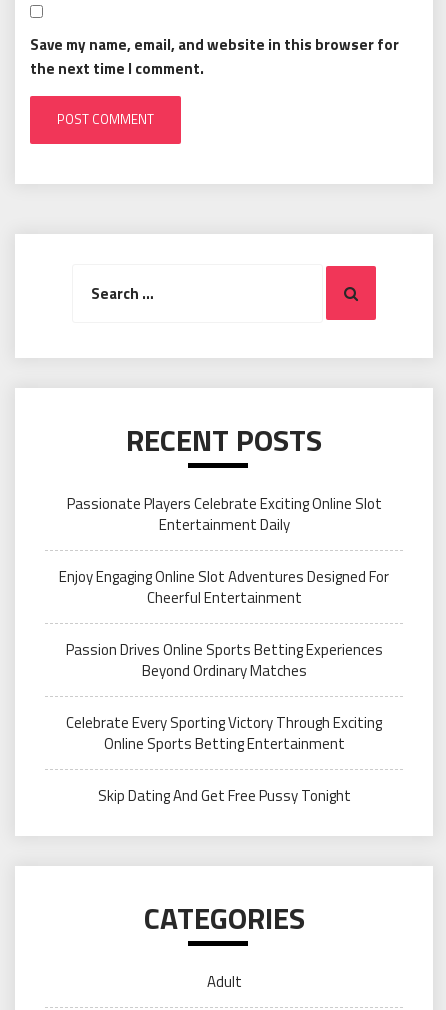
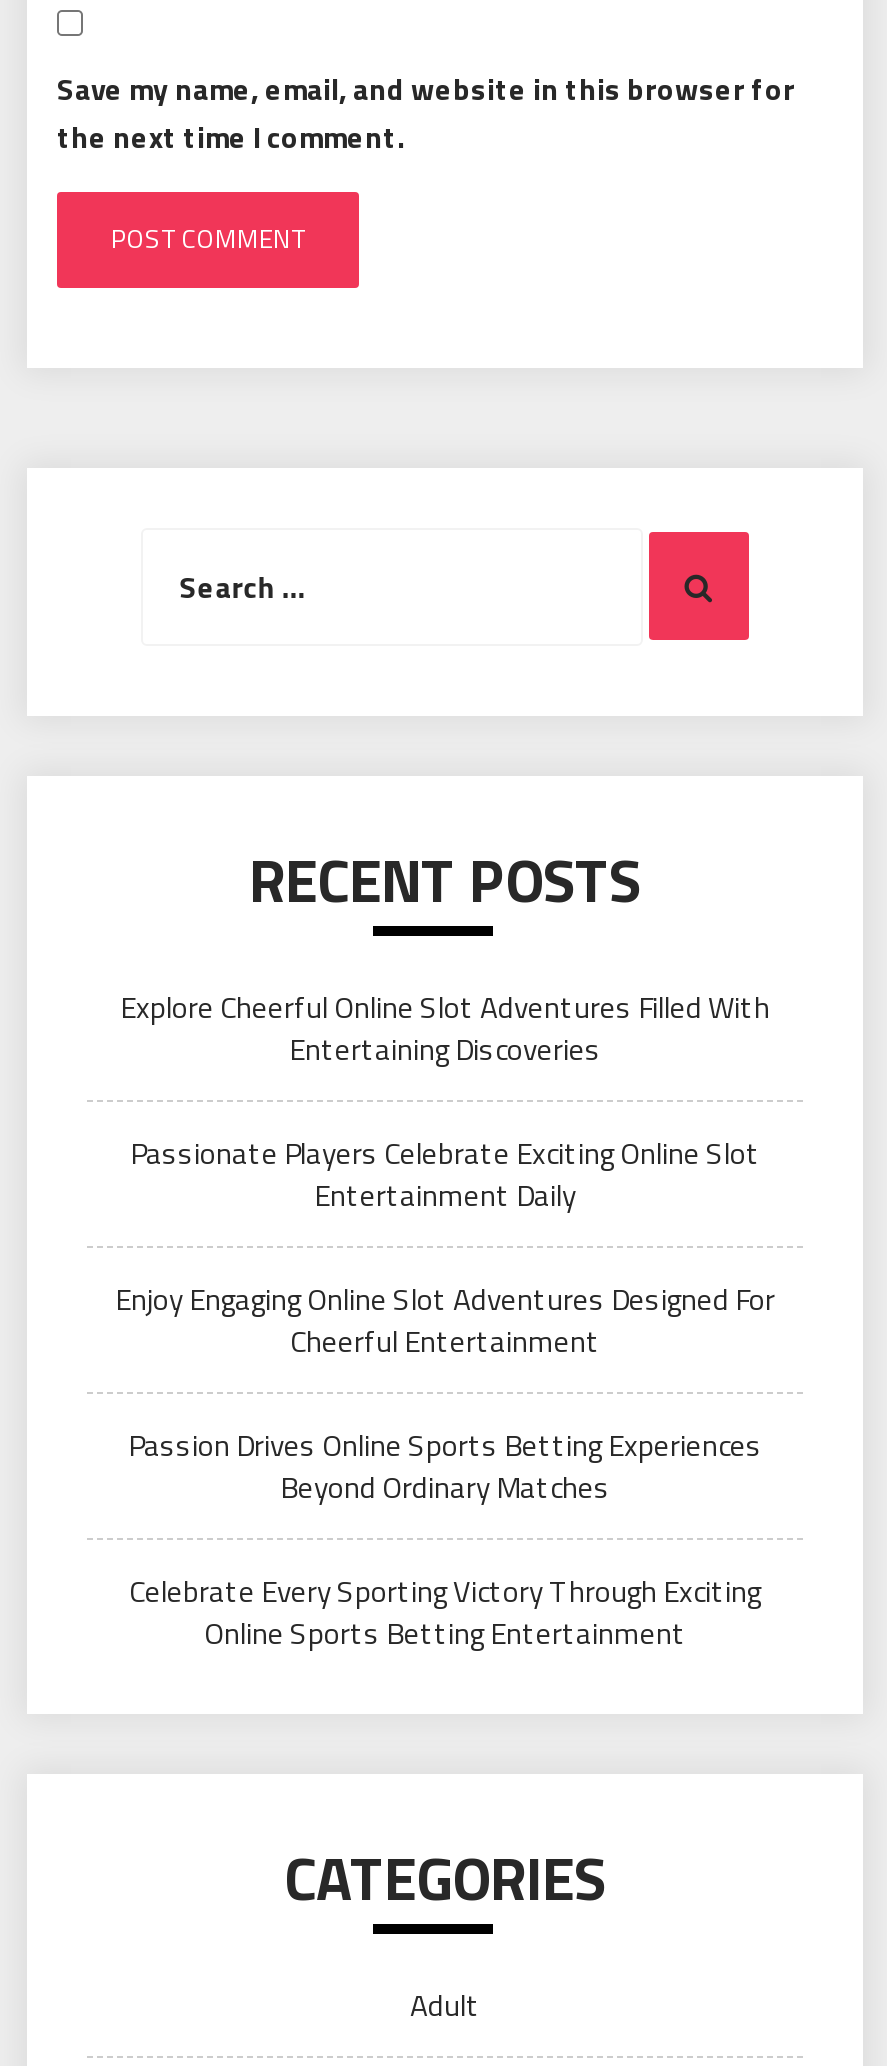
none -> [120,984,770,1072] Explore Cheerful Online Slot Adventures Filled With | Entertaining Discoveries
moved [59,492,389,755] -> [115,1130,775,1656]: Passionate Players Celebrate Exciting Online Slot | Entertainment Daily | Enjoy Engaging Online Slot Adventures Designed For | Cheerful Entertainment | Passion Drives Online Sports Betting Experiences | Beyond Ordinary Matches | Celebrate Every Sporting Victory Through Exciting | Online Sports Betting Entertainment
[97,784,350,807] Skip Dating And Get Free Pussy Tonight -> none

